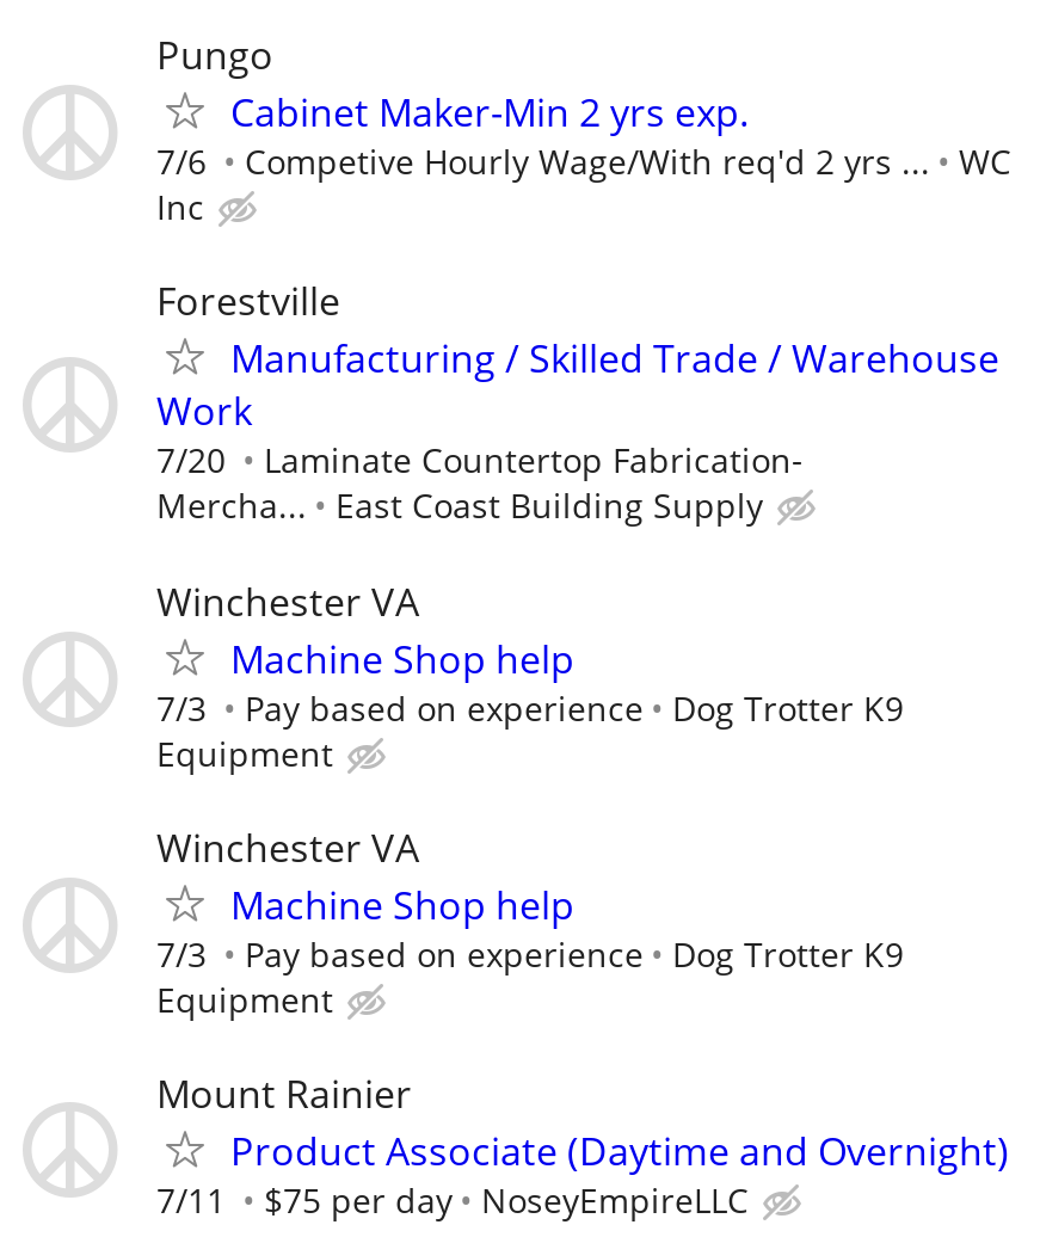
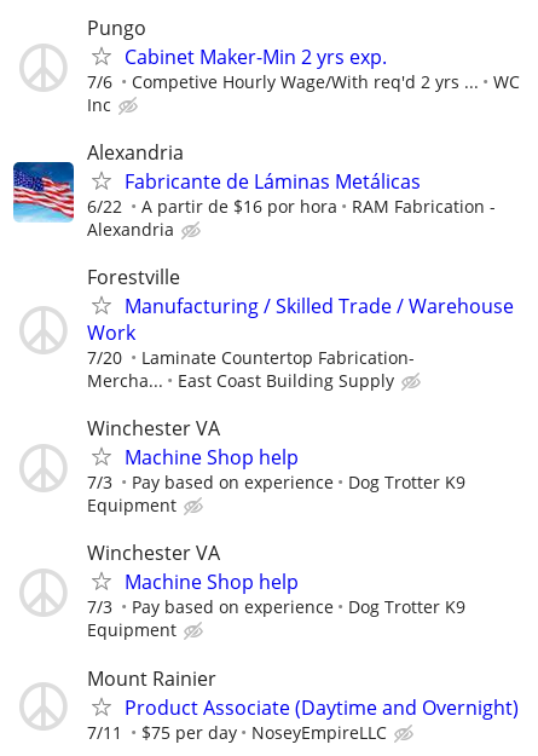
none -> [12,139,496,240] [image] | Alexandria | Fabricante de Láminas Metálicas | 6/22 | A partir de $16 por hora | RAM Fabrication - | Alexandria

